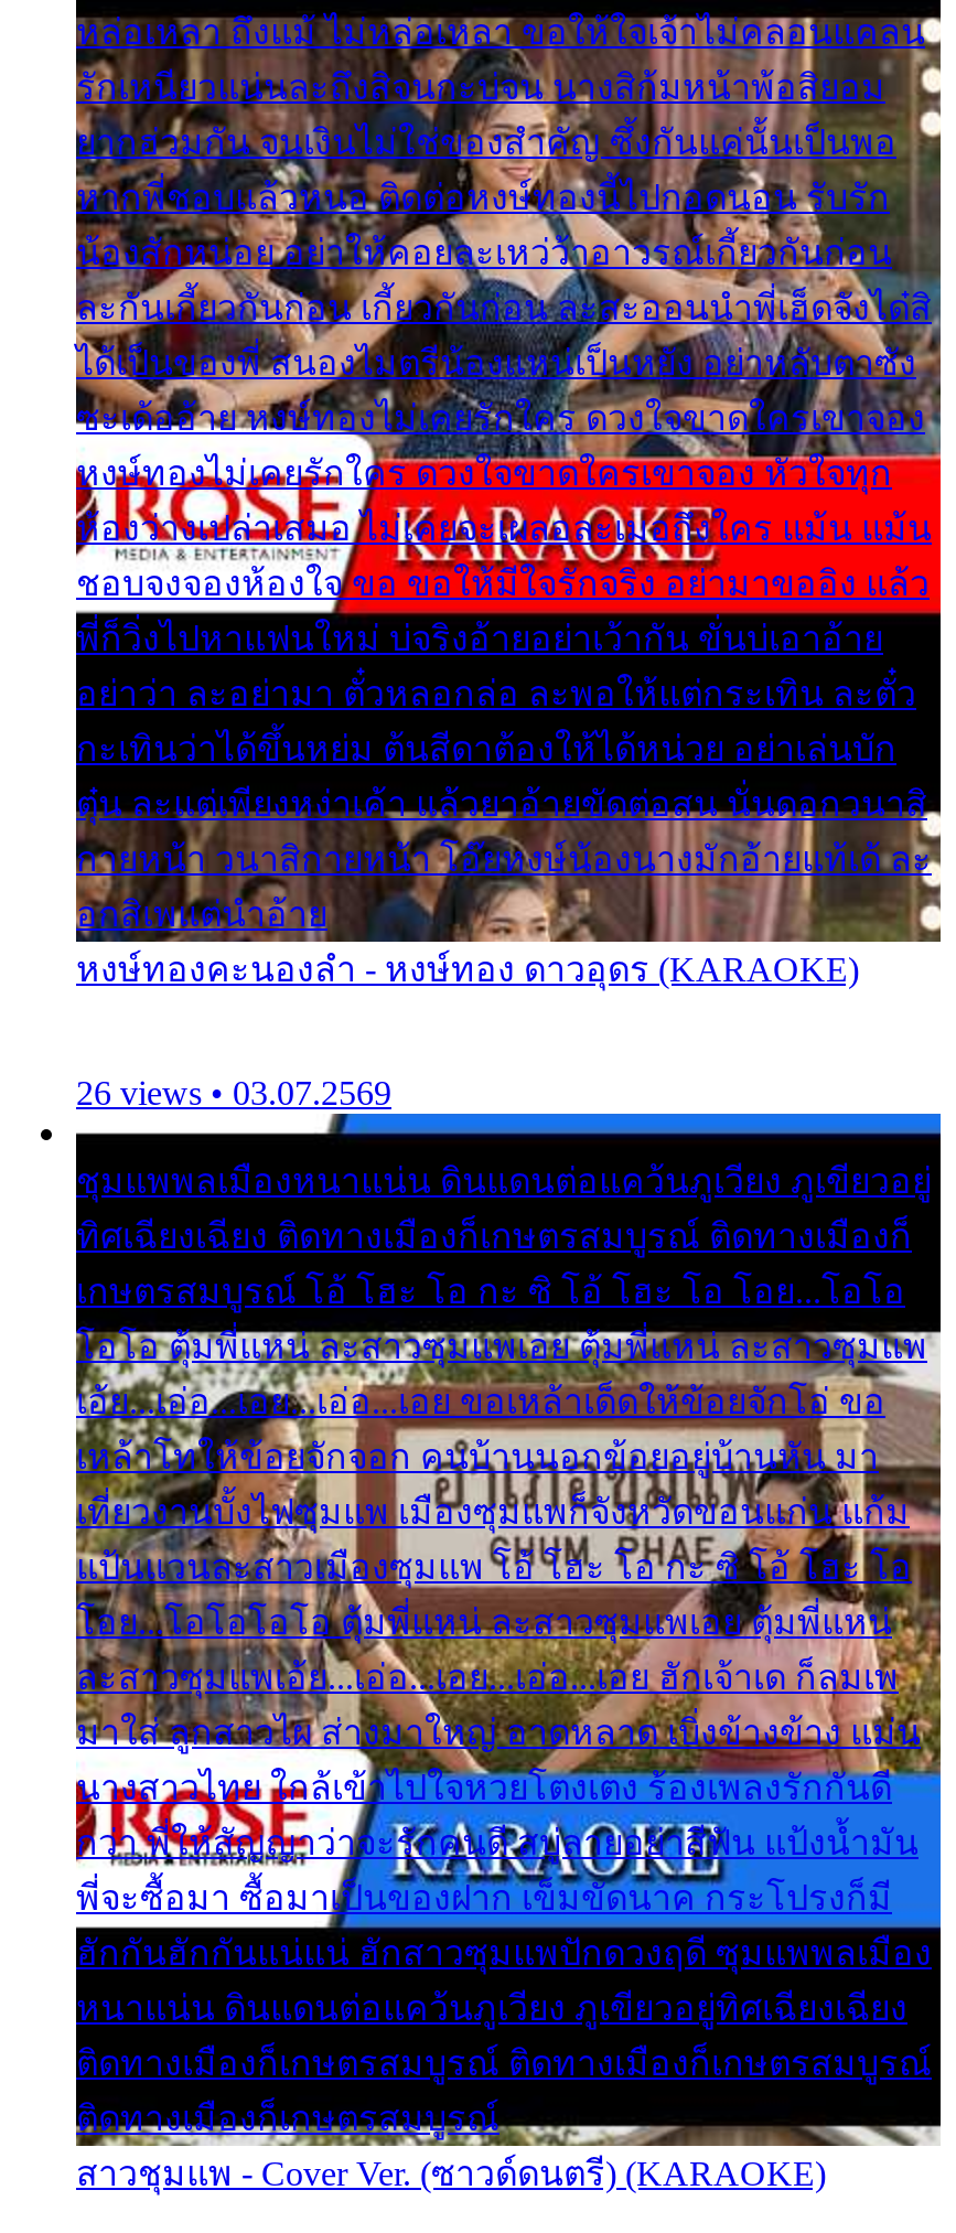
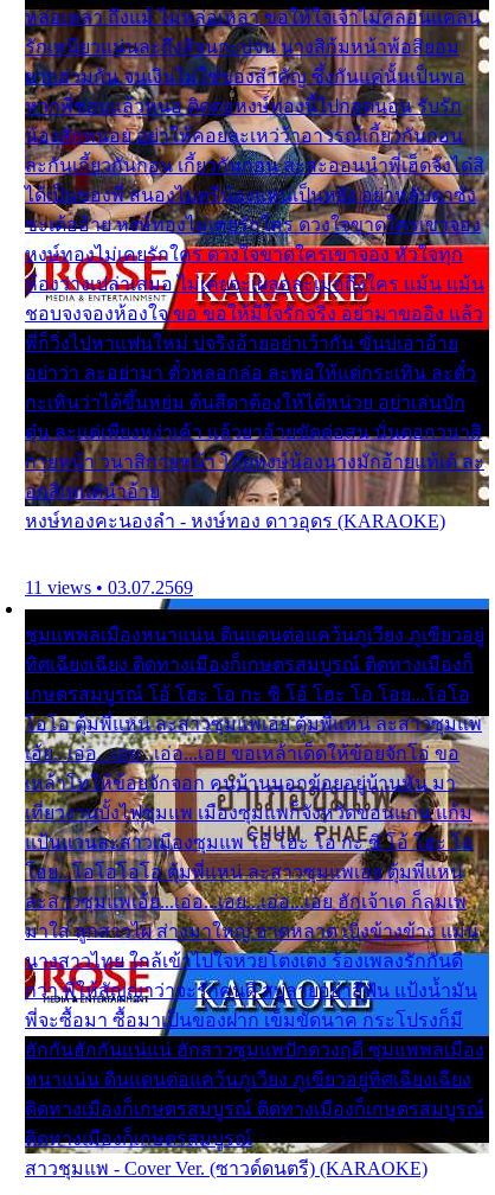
[76,1074,391,1111] 26 views • 03.07.2569 -> [25,577,193,597] 11 views • 03.07.2569

